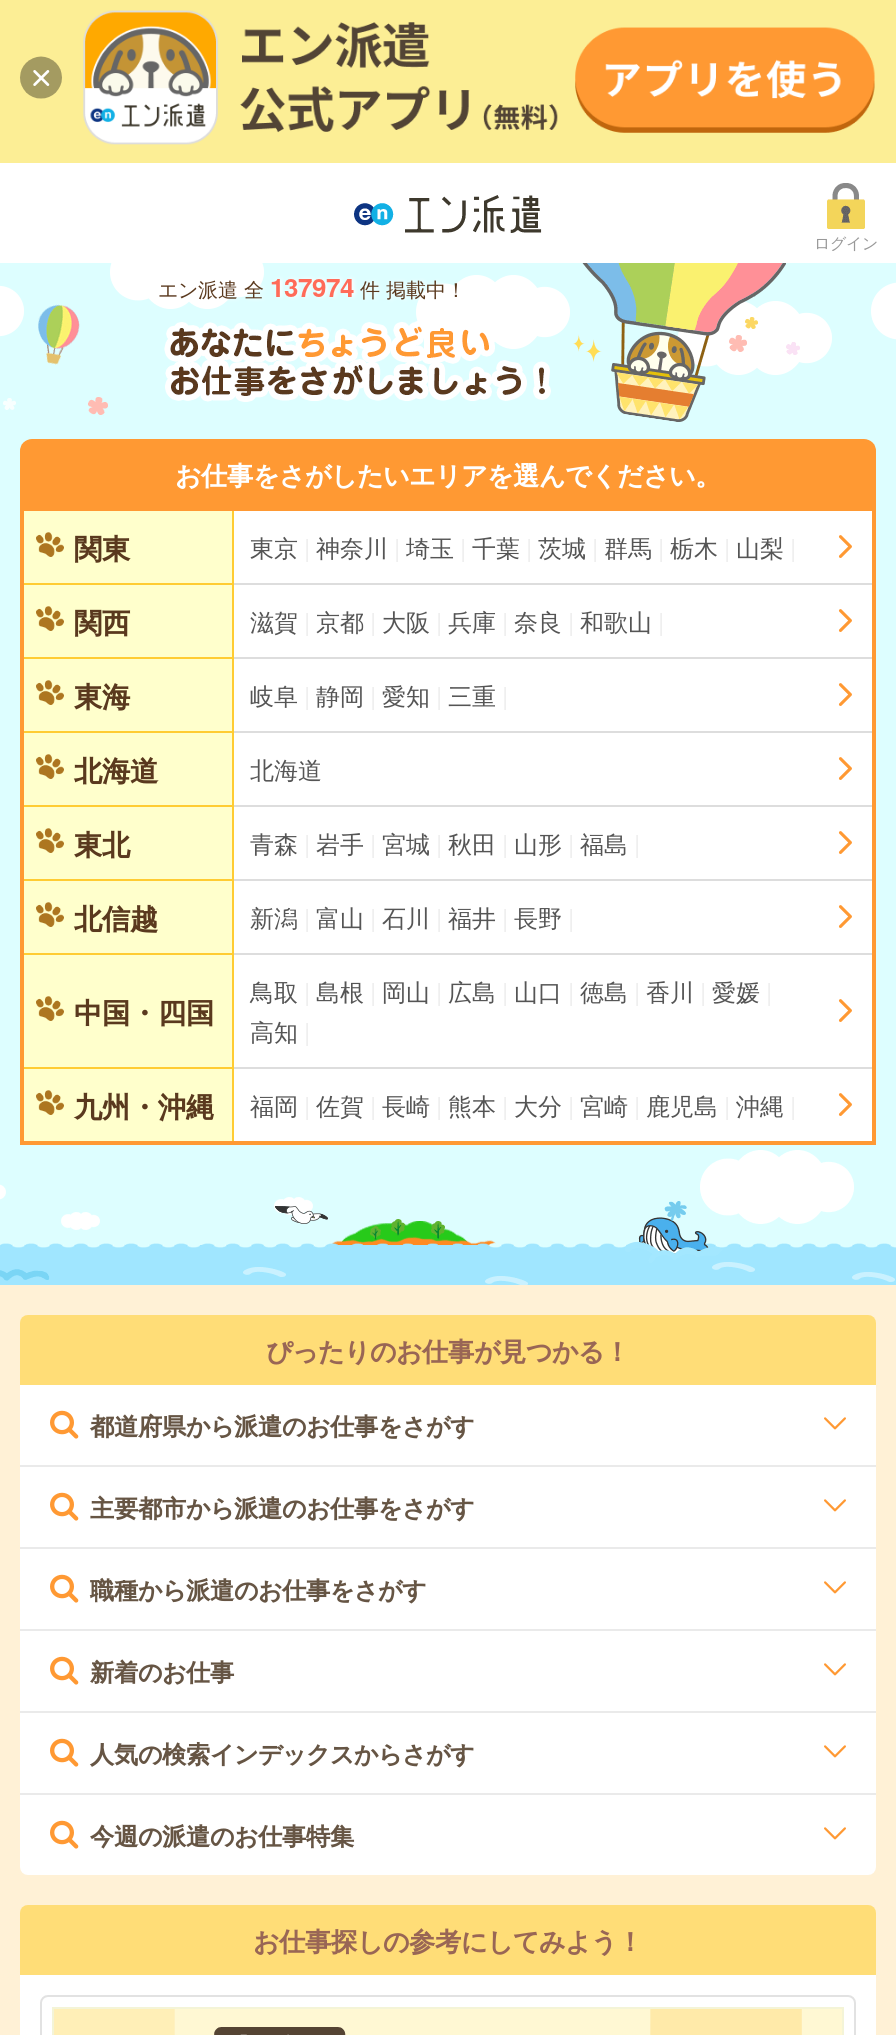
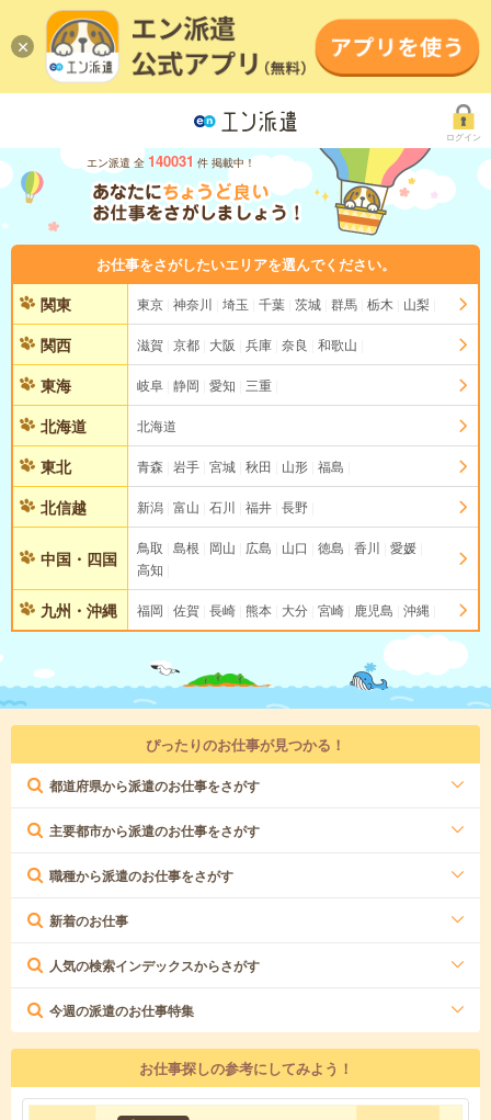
[158,268,466,306] エン派遣 全 137974 件 掲載中！ -> [87,151,255,172] エン派遣 全 140031 件 掲載中！

